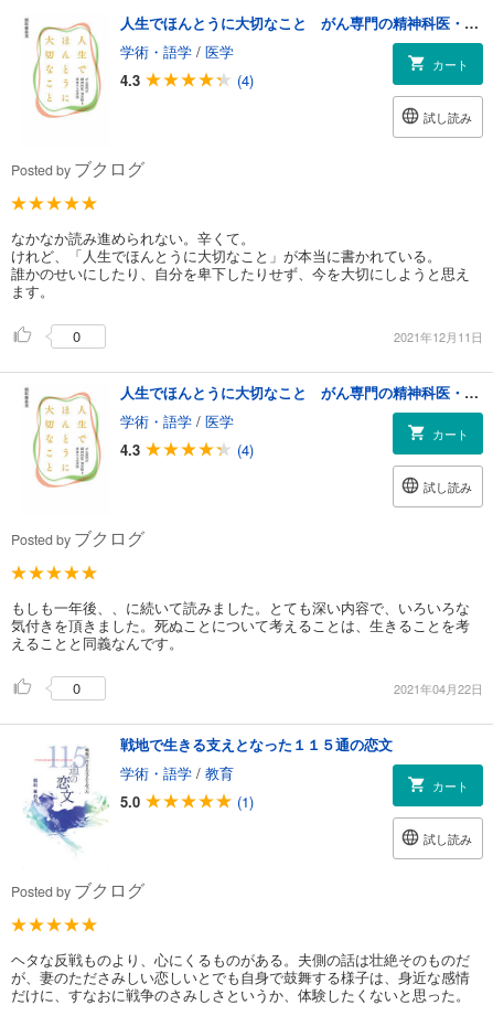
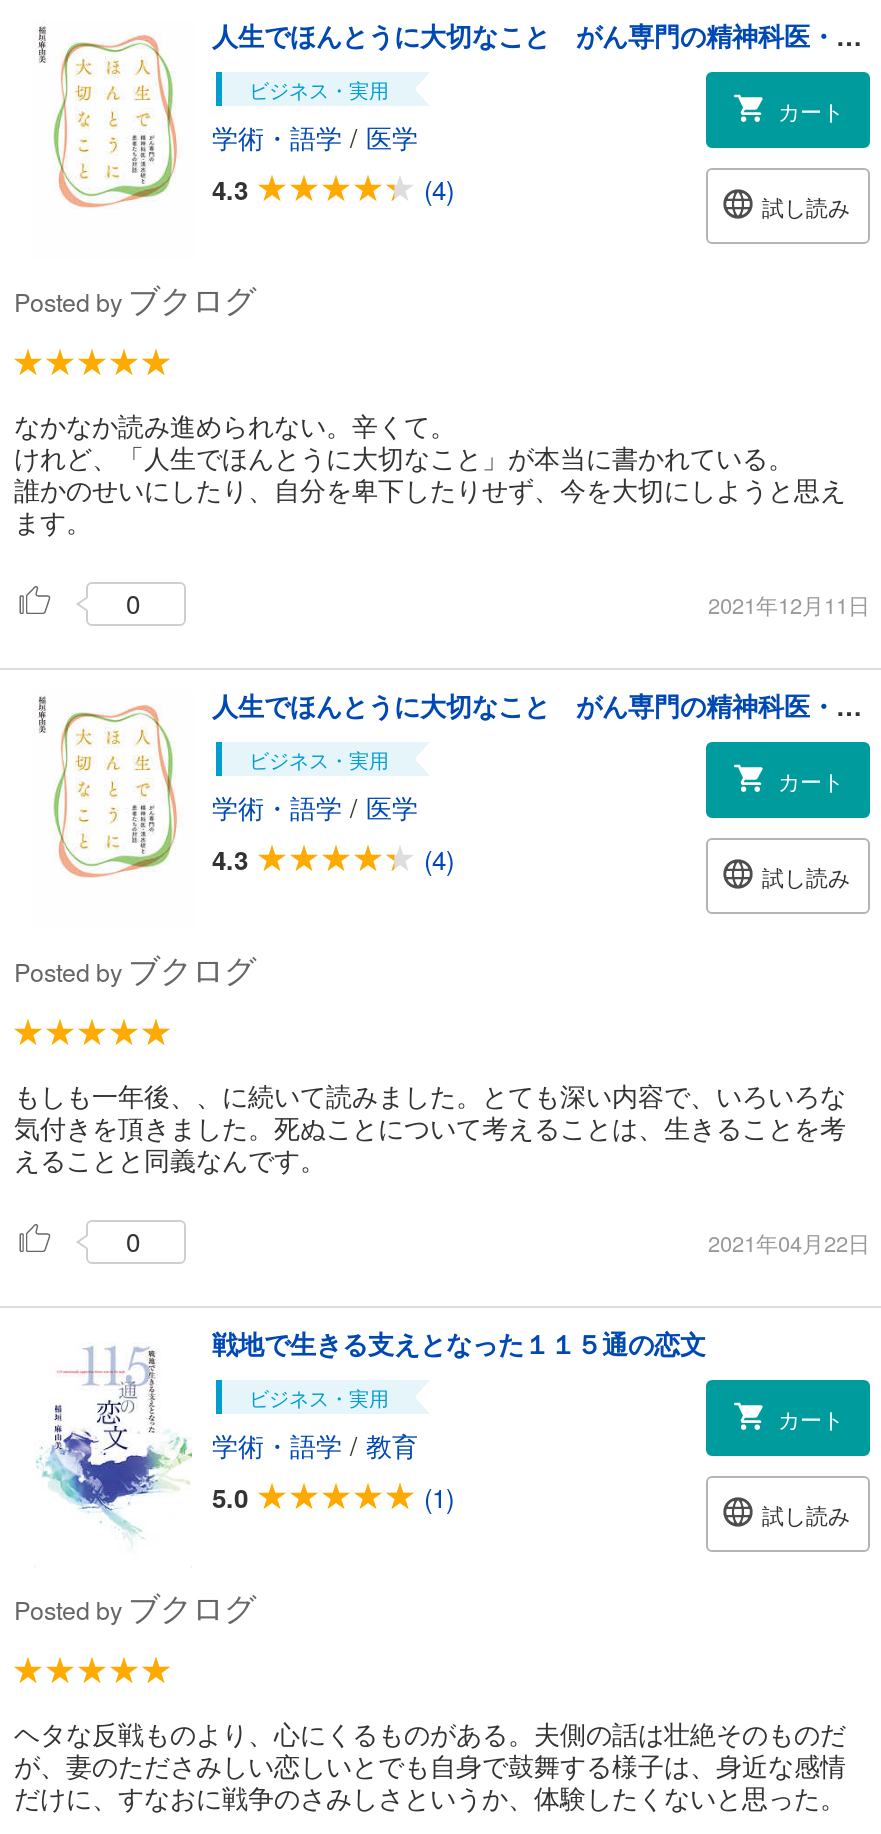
none -> [249,76,389,104] ビジネス・実用
moved [120,41,254,90] -> [212,118,454,208]: 学術・語学/医学 | 4.3 | (4)
none -> [249,746,389,774] ビジネス・実用
moved [120,410,254,460] -> [212,788,454,878]: 学術・語学/医学 | 4.3 | (4)
none -> [249,1384,389,1412] ビジネス・実用
moved [120,762,254,812] -> [212,1426,454,1516]: 学術・語学/教育 | 5.0 | (1)

